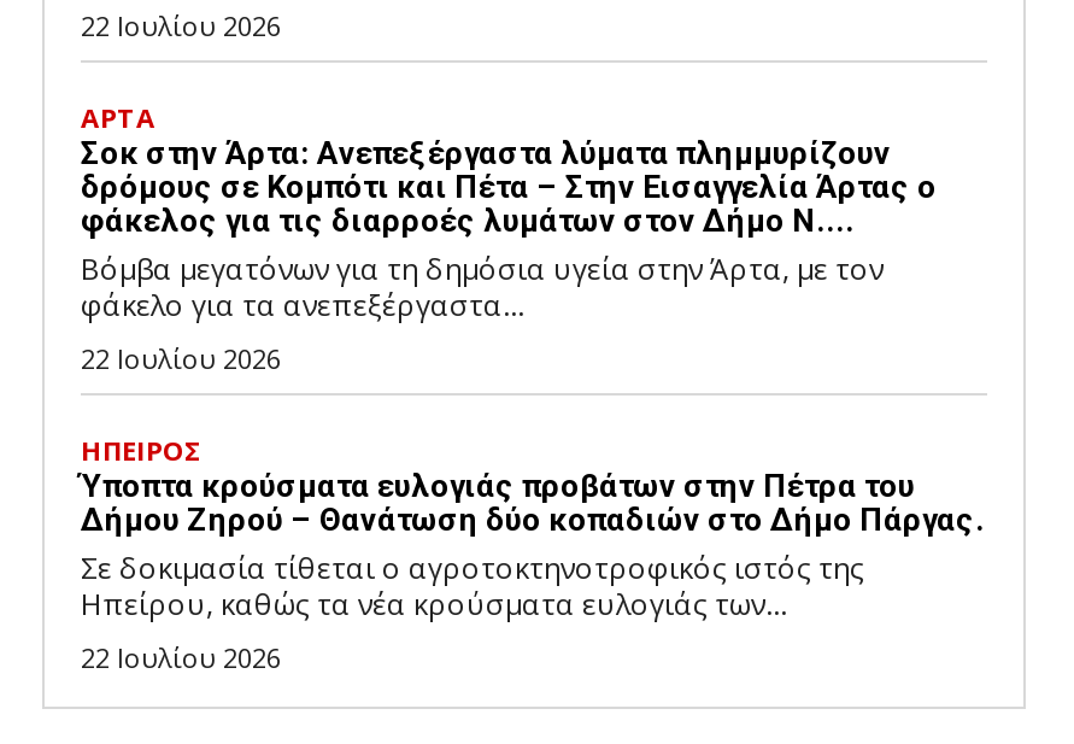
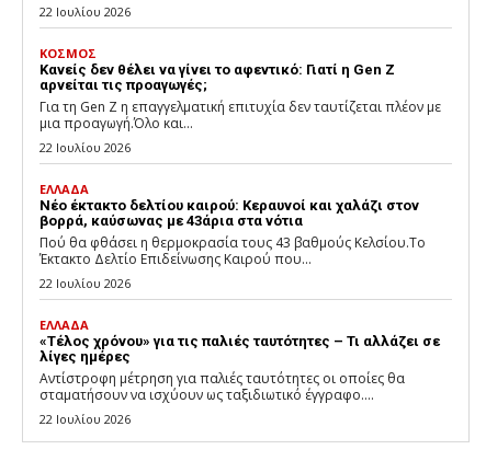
[81,99,937,326] ΑΡΤΑ | Σοκ στην Άρτα: Ανεπεξέργαστα λύματα πλημμυρίζουν | δρόμους σε Κομπότι και Πέτα – Στην Εισαγγελία Άρτας ο | φάκελος για τις διαρροές λυμάτων στον Δήμο Ν.... | Βόμβα μεγατόνων για τη δημόσια υγεία στην Άρτα, με τον | φάκελο για τα ανεπεξέργαστα... -> [39,45,441,133] ΚΟΣΜΟΣ | Κανείς δεν θέλει να γίνει το αφεντικό: Γιατί η Gen Z | αρνείται τις προαγωγές; | Για τη Gen Z η επαγγελματική επιτυχία δεν ταυτίζεται πλέον με | μια προαγωγή.Όλο και...
[81,432,985,625] ΗΠΕΙΡΟΣ | Ύποπτα κρούσματα ευλογιάς προβάτων στην Πέτρα του | Δήμου Ζηρού – Θανάτωση δύο κοπαδιών στο Δήμο Πάργας. | Σε δοκιμασία τίθεται ο αγροτοκτηνοτροφικός ιστός της | Ηπείρου, καθώς τα νέα κρούσματα ευλογιάς των... -> [39,181,440,404] ΕΛΛΑΔΑ | Νέο έκτακτο δελτίου καιρού: Κεραυνοί και χαλάζι στον | βορρά, καύσωνας με 43άρια στα νότια | Πού θα φθάσει η θερμοκρασία τους 43 βαθμούς Κελσίου.Το | Έκτακτο Δελτίο Επιδείνωσης Καιρού που... | 22 Ιουλίου 2026 | ΕΛΛΑΔΑ | «Τέλος χρόνου» για τις παλιές ταυτότητες – Τι αλλάζει σε | λίγες ημέρες | Αντίστροφη μέτρηση για παλιές ταυτότητες οι οποίες θα | σταματήσουν να ισχύουν ως ταξιδιωτικό έγγραφο....

